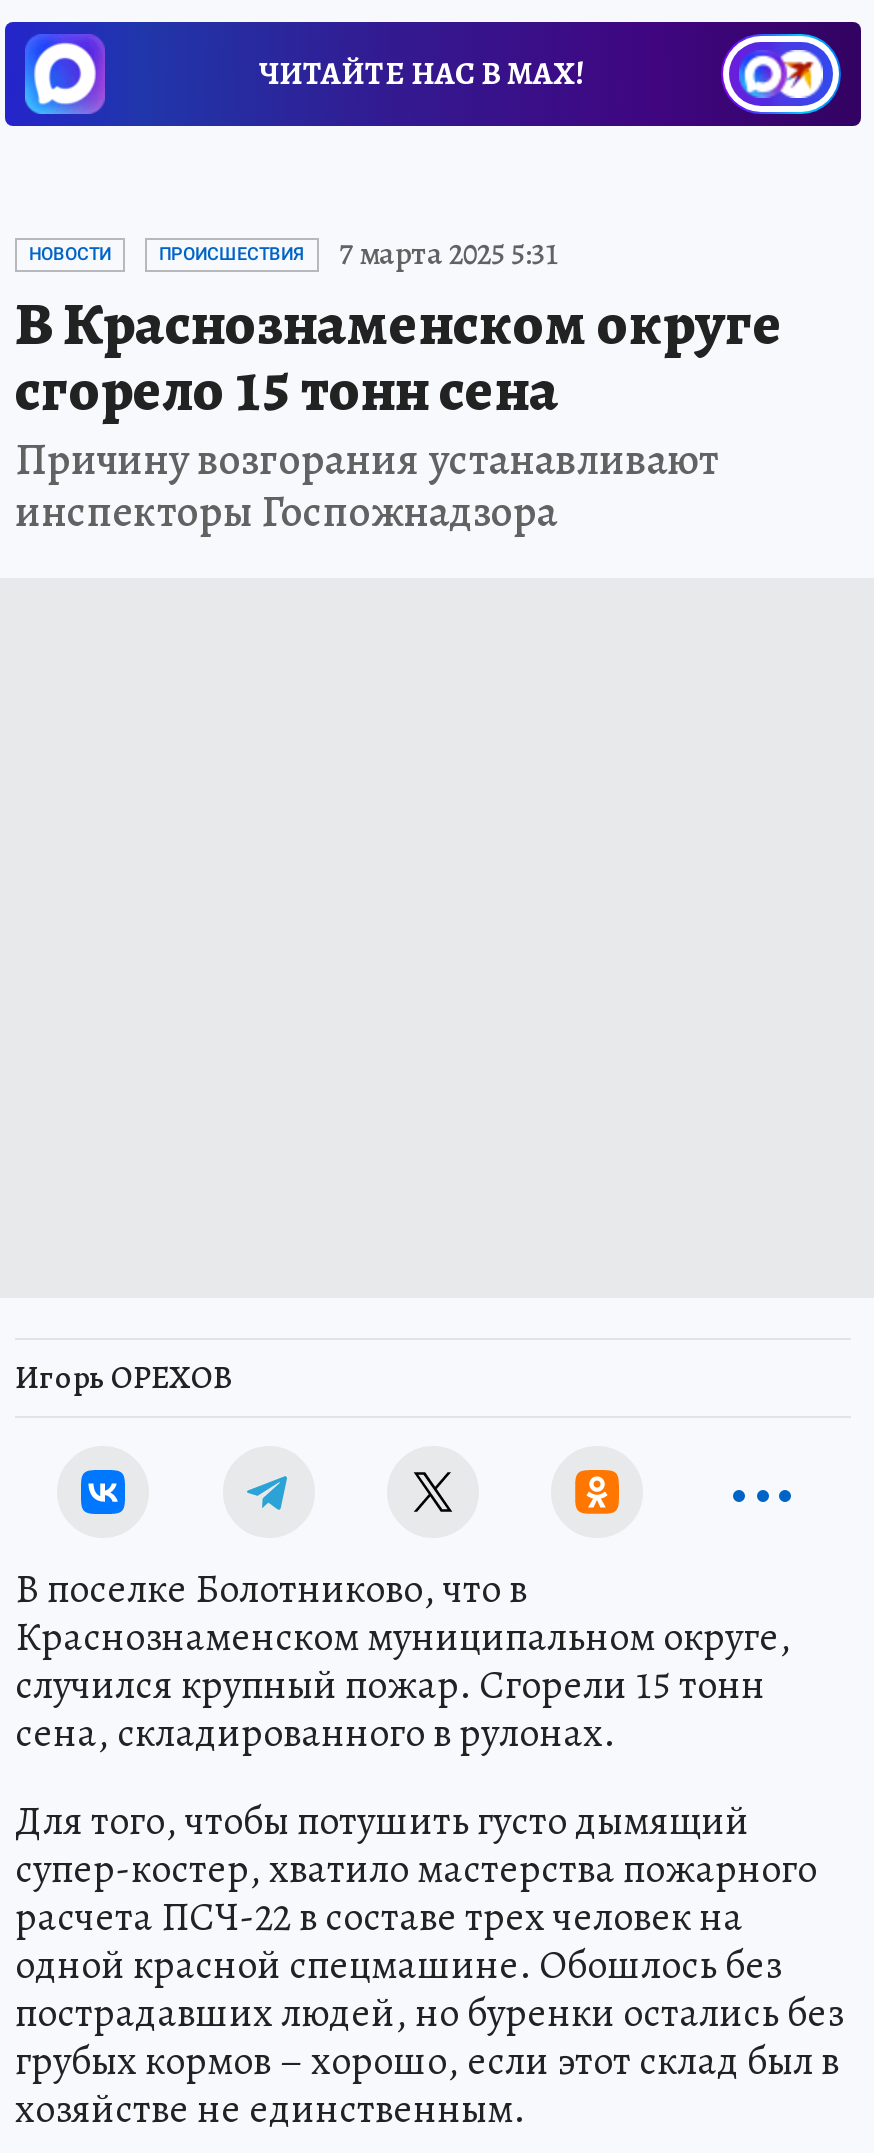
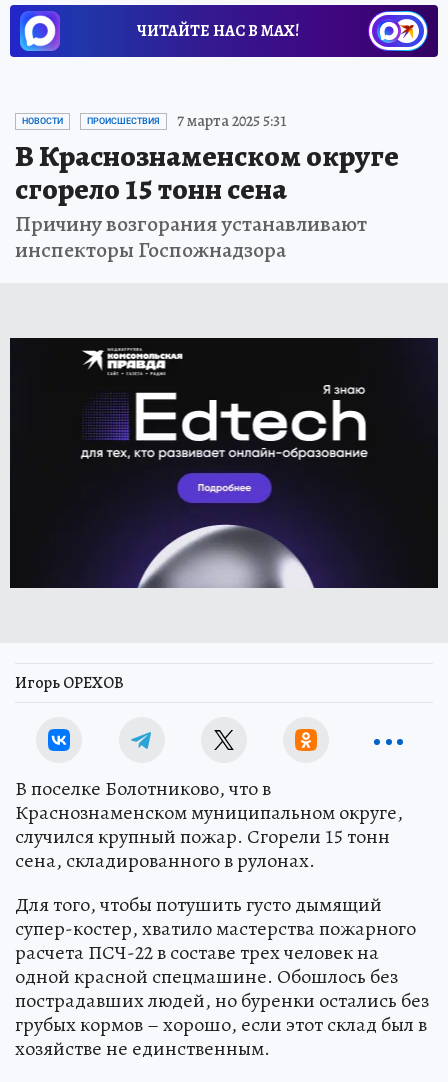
none -> [9,337,439,589] [image]

